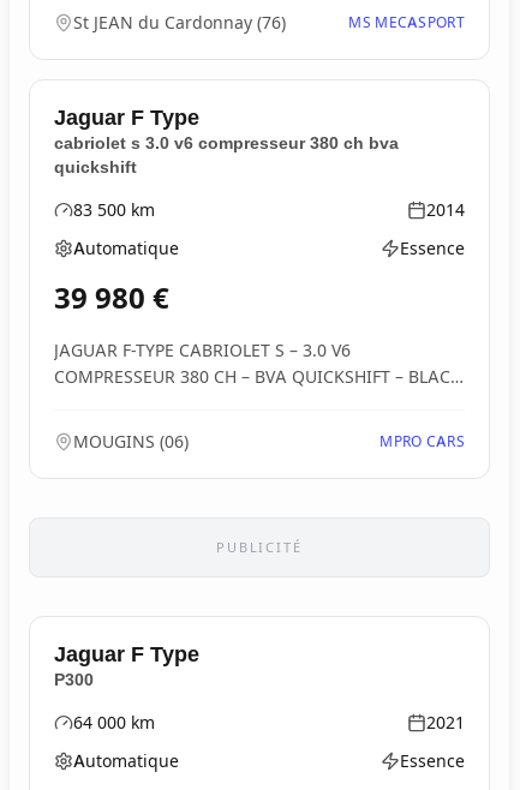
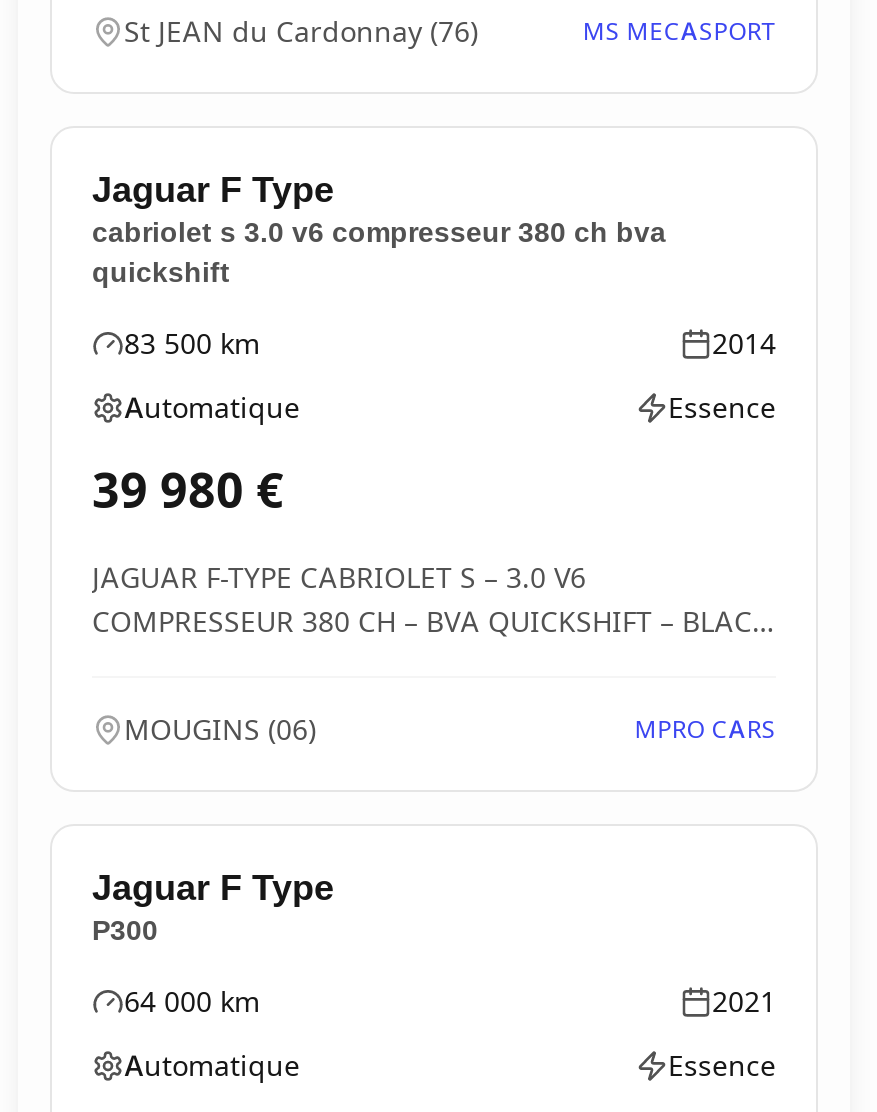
[216,539,303,556] PUBLICITÉ -> none

